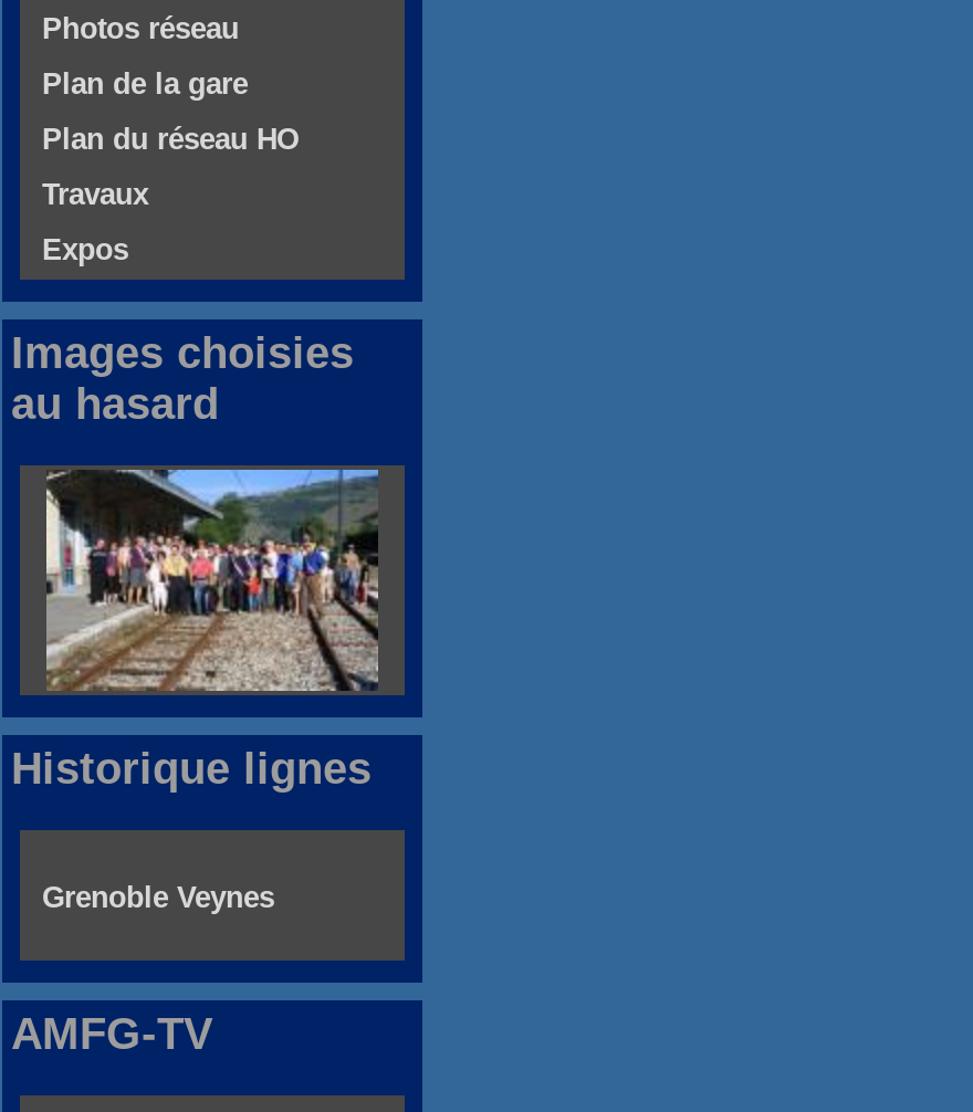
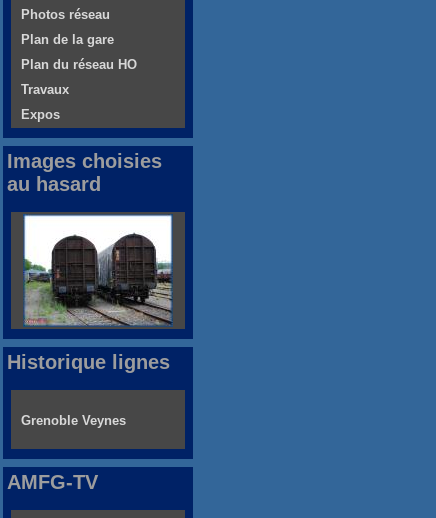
[44,468,380,693] [image] -> [23,214,173,327] [image]

